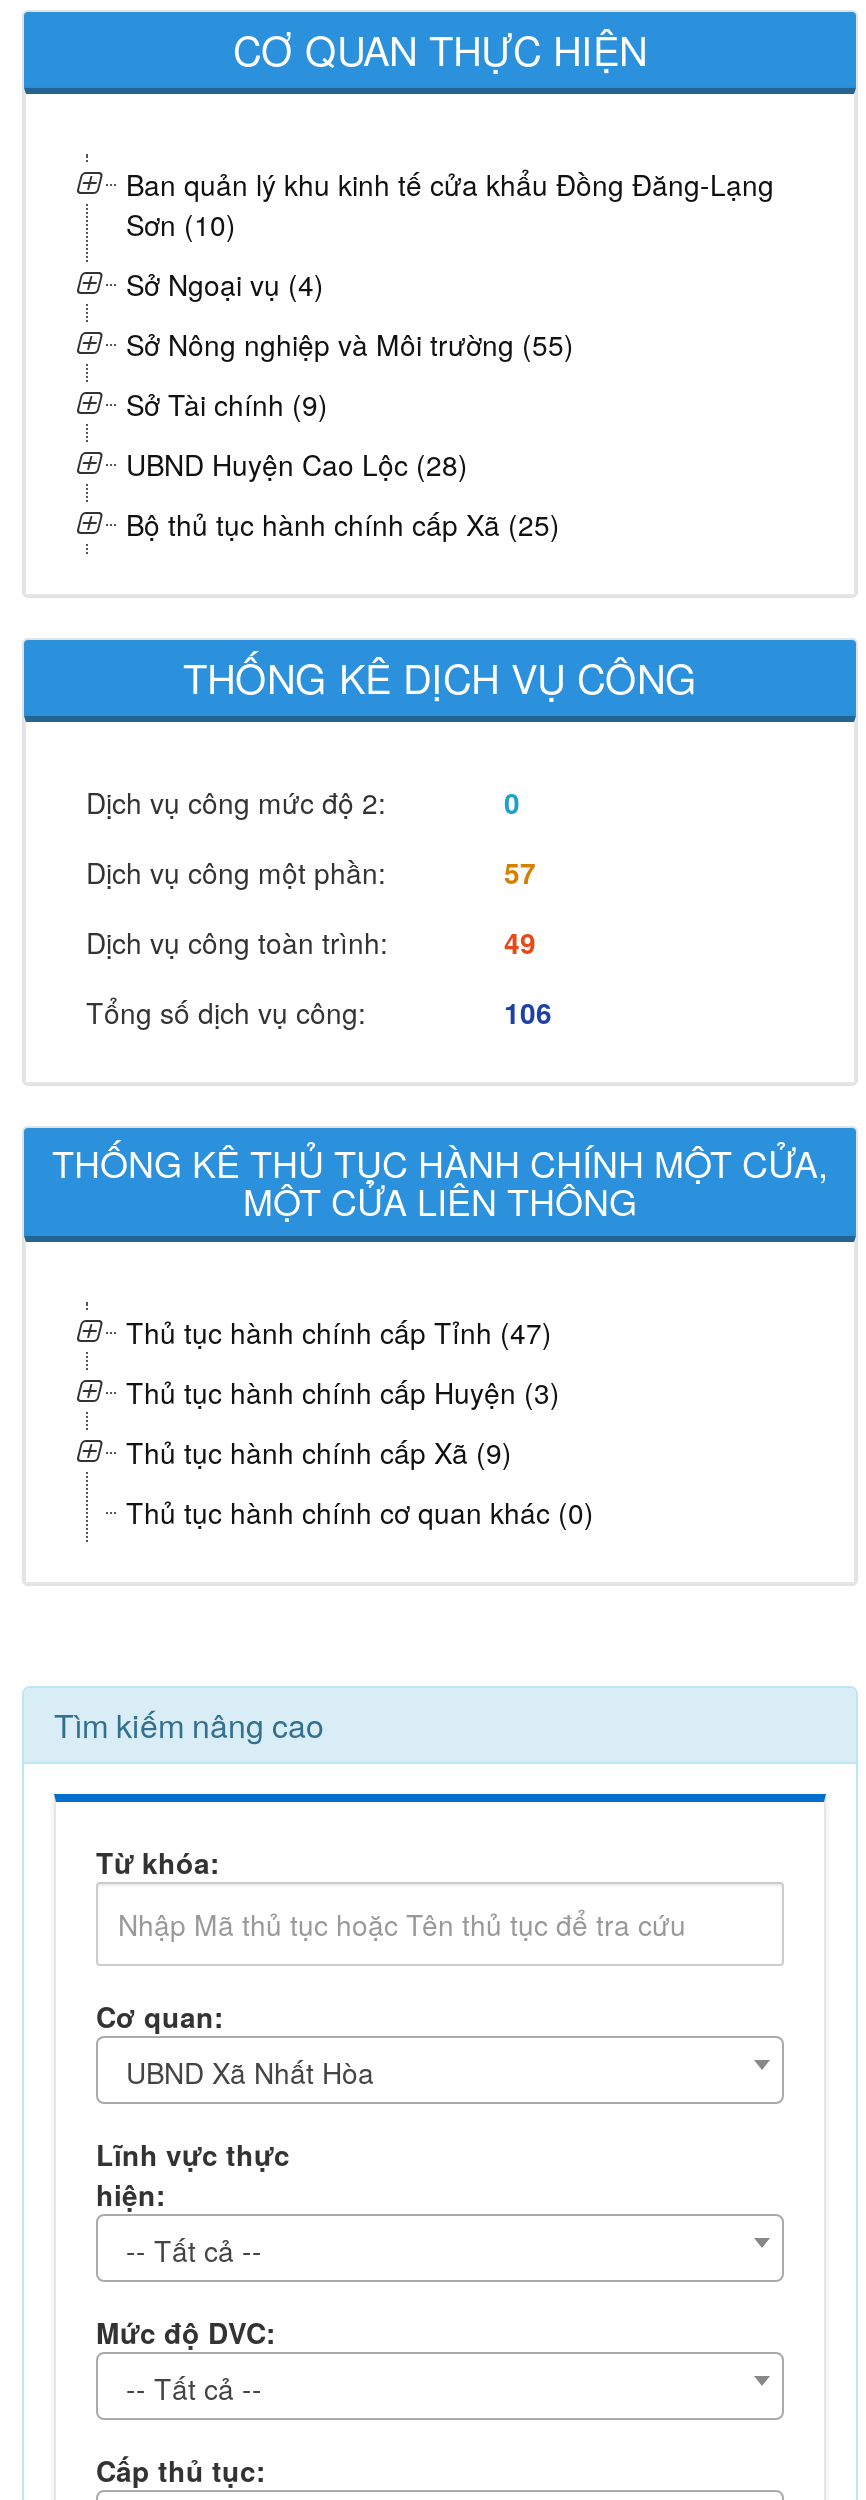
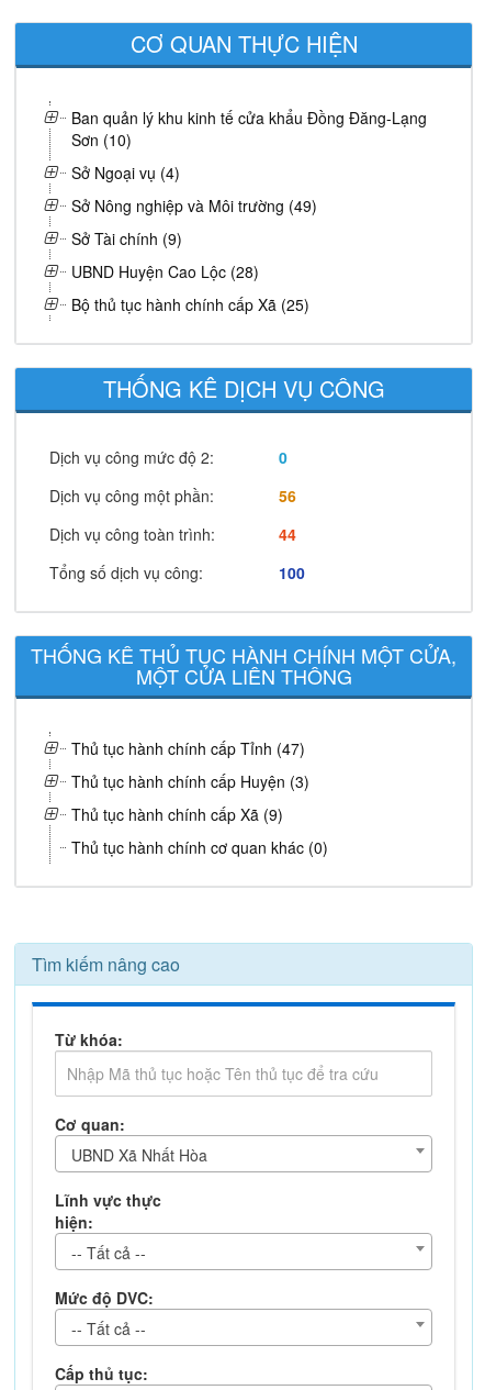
[126,324,574,364] Sở Nông nghiệp và Môi trường (55) -> [71,194,317,216] Sở Nông nghiệp và Môi trường (49)
[504,852,536,892] 57 -> [279,485,296,507] 56
[504,922,536,962] 49 -> [279,523,296,545] 44
[504,992,552,1032] 106 -> [279,561,305,583] 100

